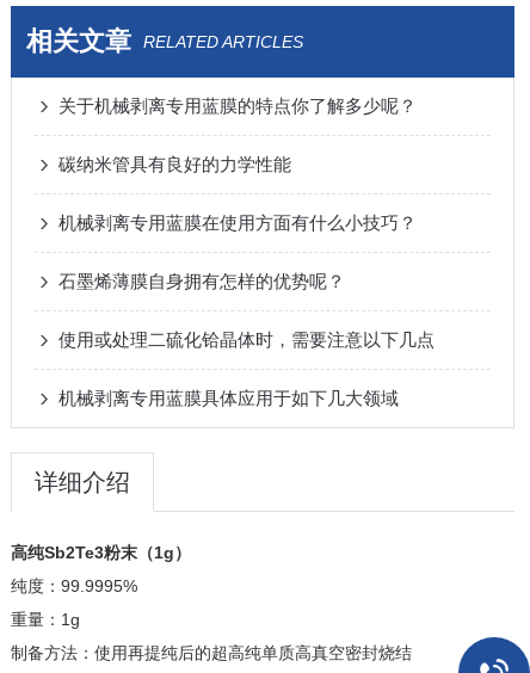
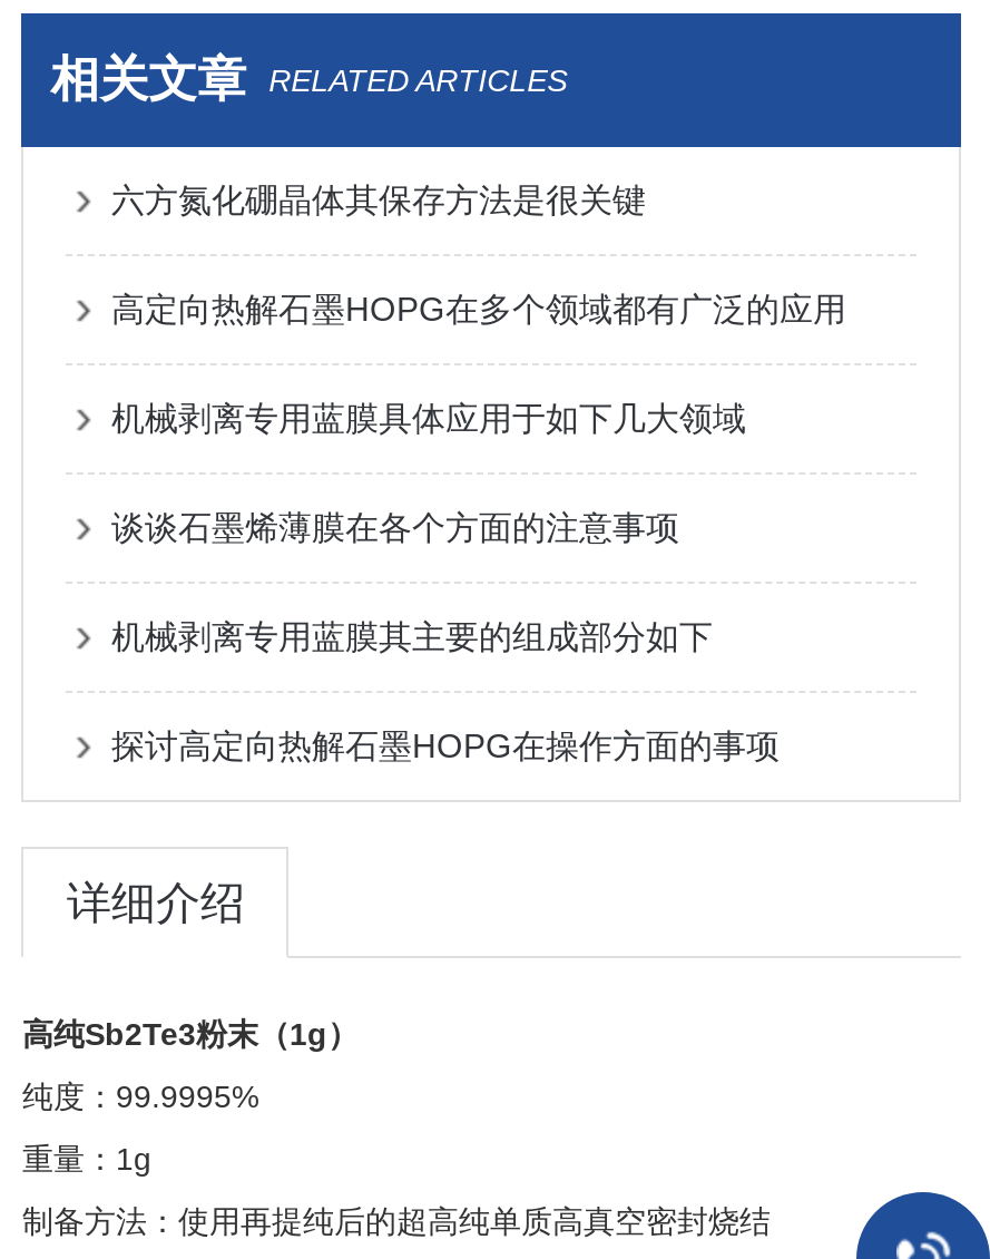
[59,95,435,350] 关于机械剥离专用蓝膜的特点你了解多少呢？ | 碳纳米管具有良好的力学性能 | 机械剥离专用蓝膜在使用方面有什么小技巧？ | 石墨烯薄膜自身拥有怎样的优势呢？ | 使用或处理二硫化铪晶体时，需要注意以下几点 -> [111,180,846,328] 六方氮化硼晶体其保存方法是很关键 | 高定向热解石墨HOPG在多个领域都有广泛的应用
moved [59,388,399,408] -> [111,399,746,437]: 机械剥离专用蓝膜具体应用于如下几大领域
none -> [111,508,779,764] 谈谈石墨烯薄膜在各个方面的注意事项 | 机械剥离专用蓝膜其主要的组成部分如下 | 探讨高定向热解石墨HOPG在操作方面的事项

